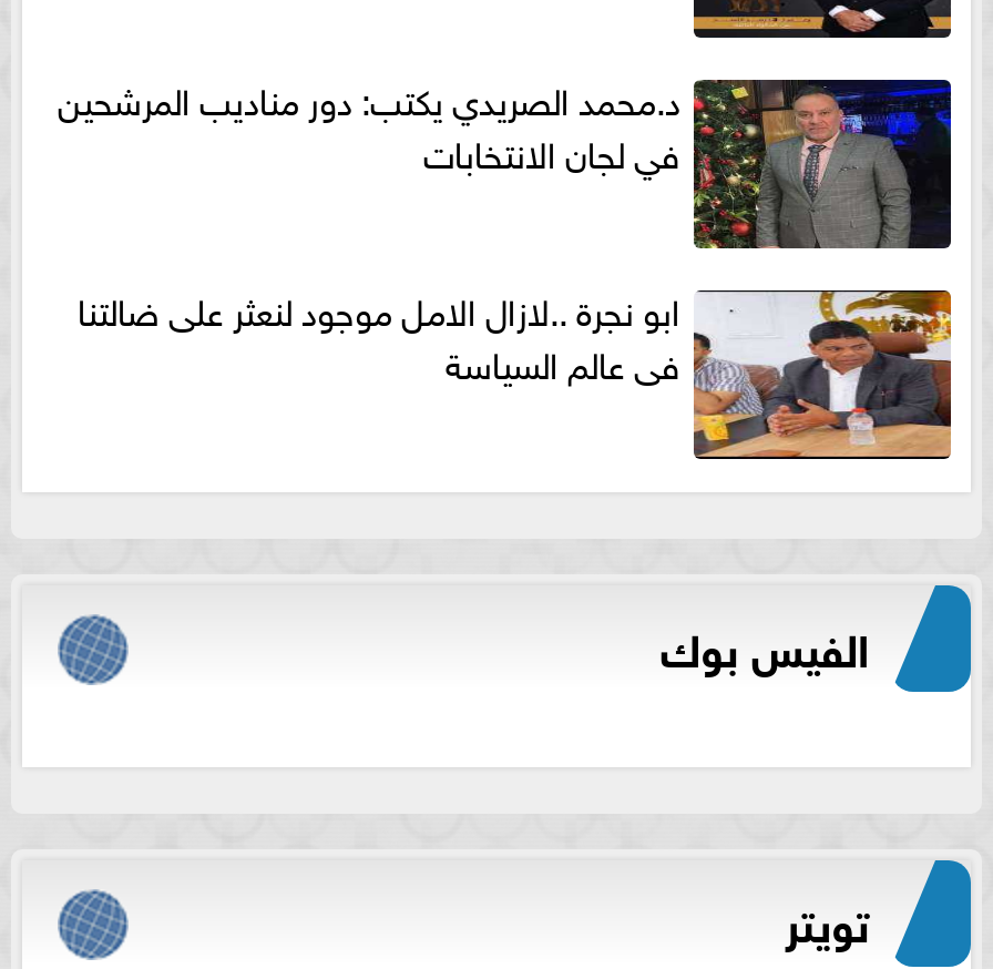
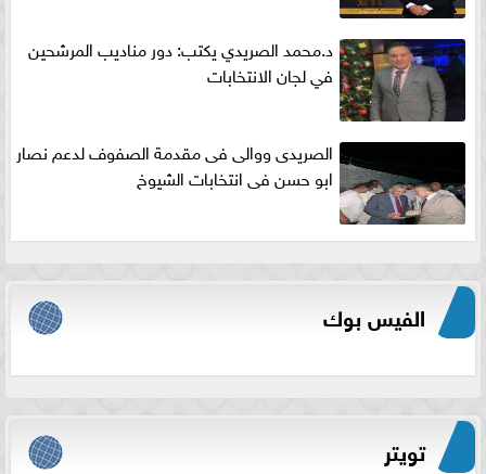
[78,277,953,461] [image] | ابو نجرة ..لازال الامل موجود لنعثر على ضالتنا | فى عالم السياسة -> [16,135,466,225] [image] | الصريدى ووالى فى مقدمة الصفوف لدعم نصار | ابو حسن فى انتخابات الشيوخ

